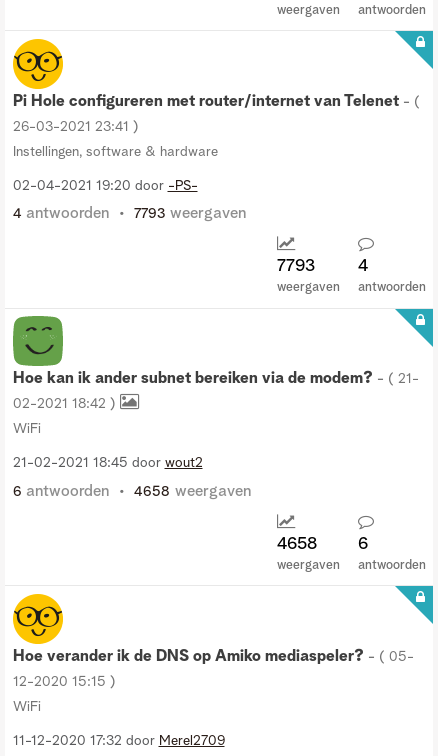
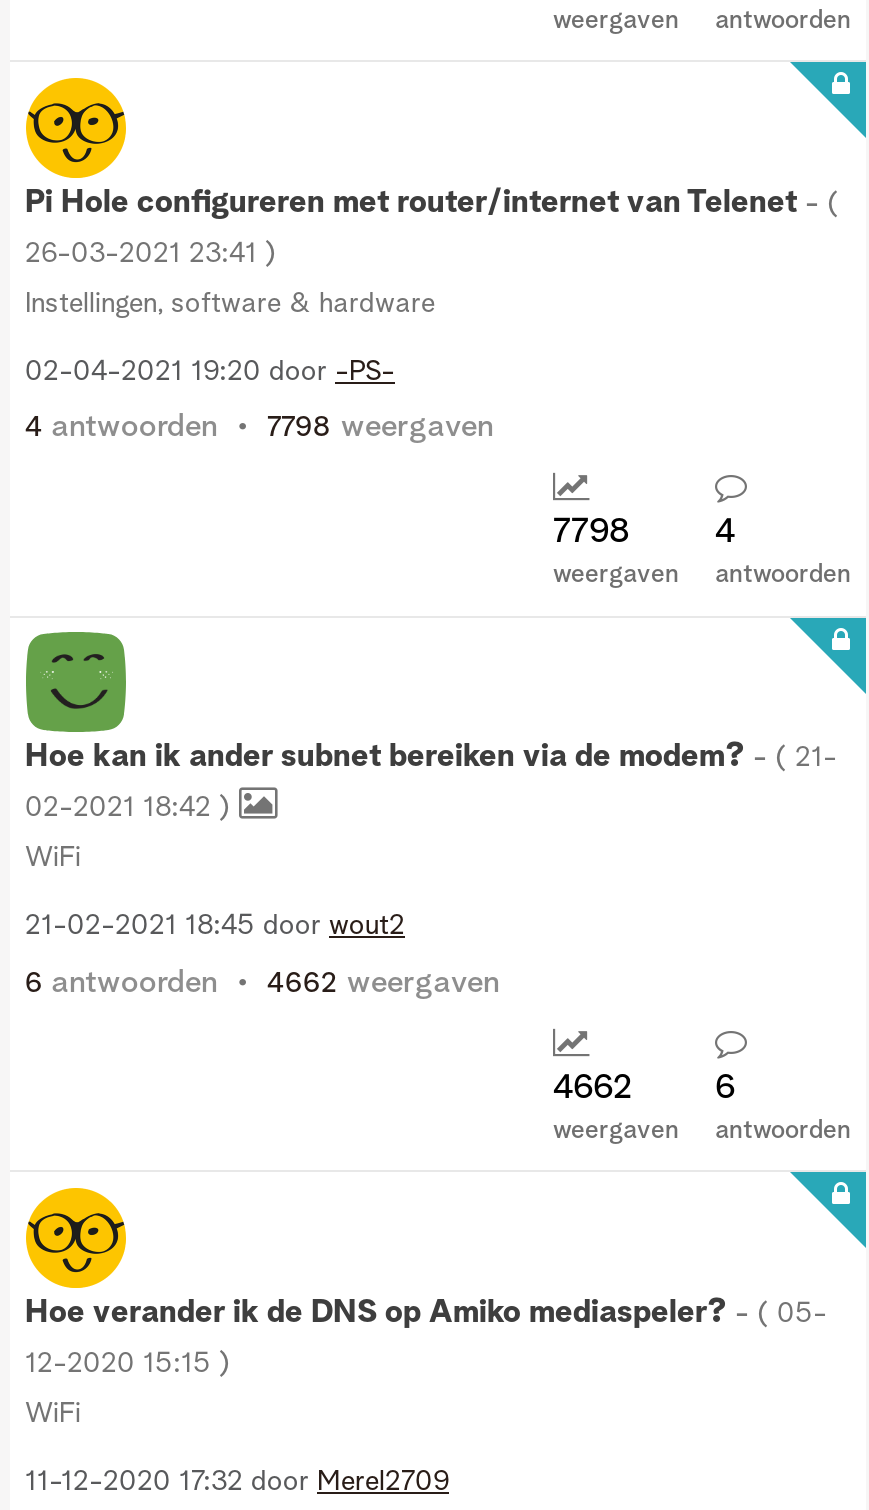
[12,206,245,222] 4 antwoorden 7793 weergaven -> [25,412,493,444] 4 antwoorden 7798 weergaven
[276,258,314,275] 7793 -> [553,516,629,550] 7798
[12,484,250,500] 6 antwoorden 4658 weergaven -> [25,967,499,999] 6 antwoorden 4662 weergaven
[276,536,316,553] 4658 -> [553,1071,633,1105] 4662

